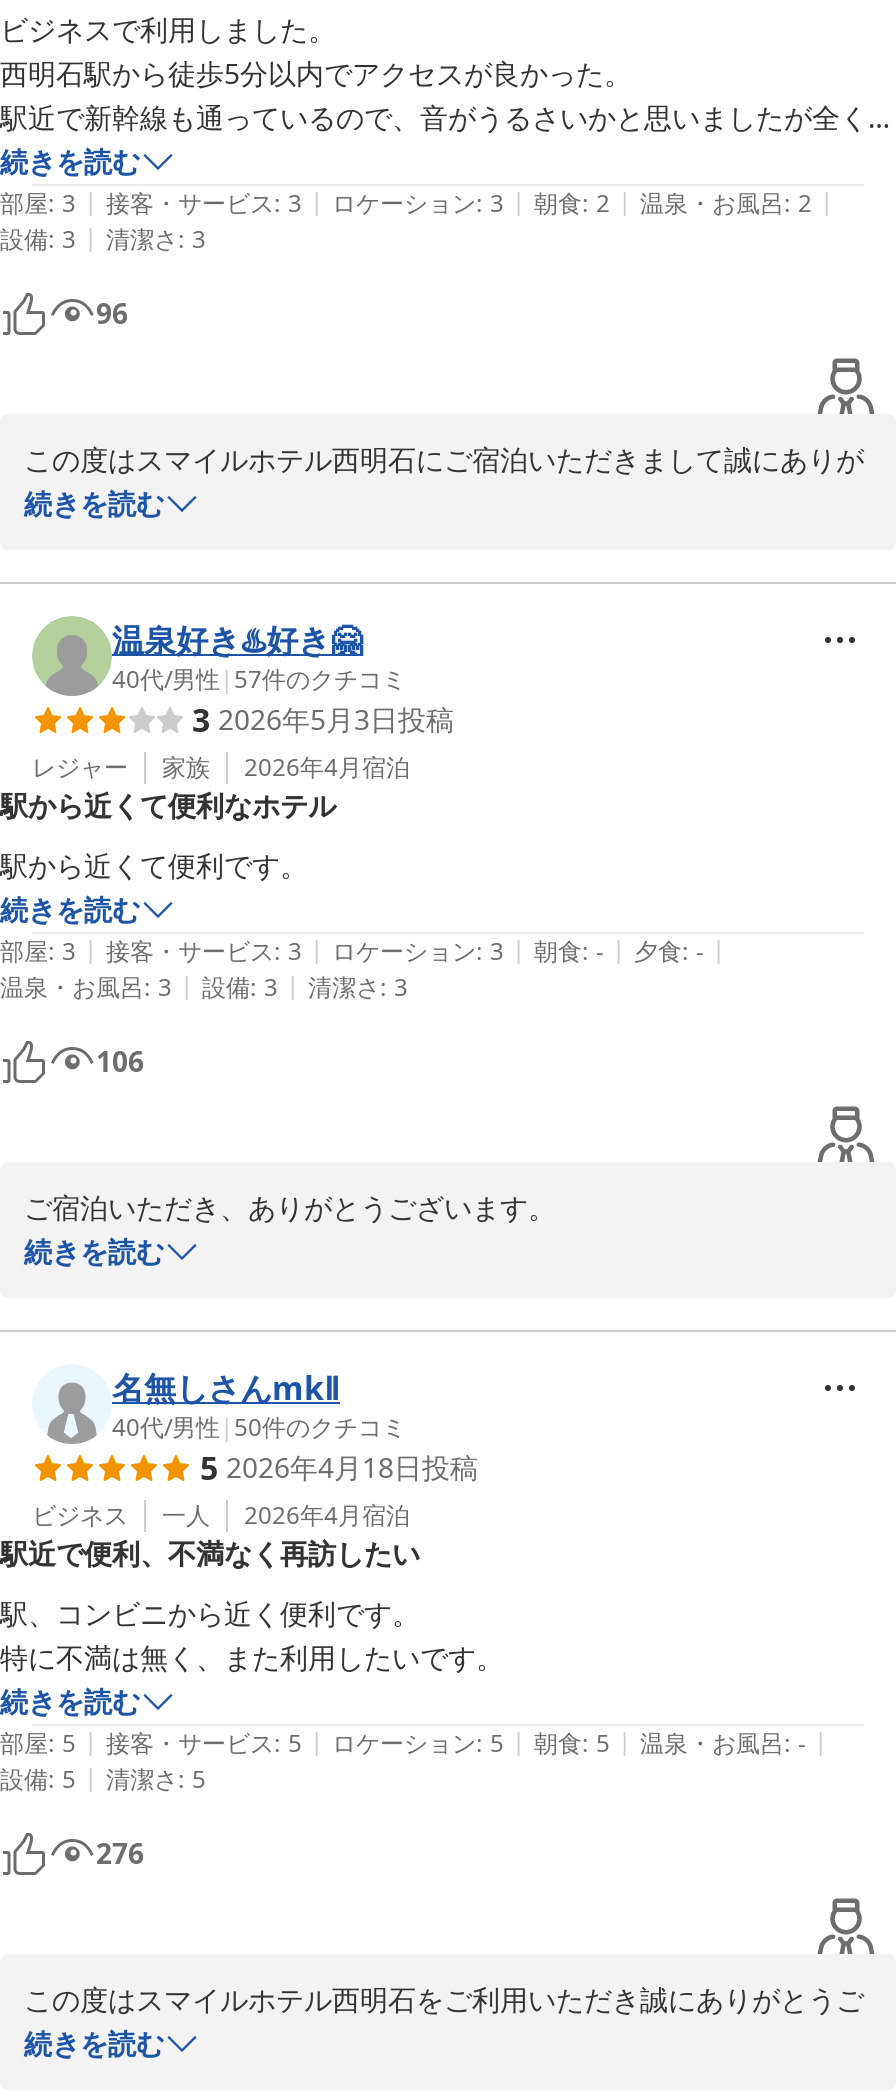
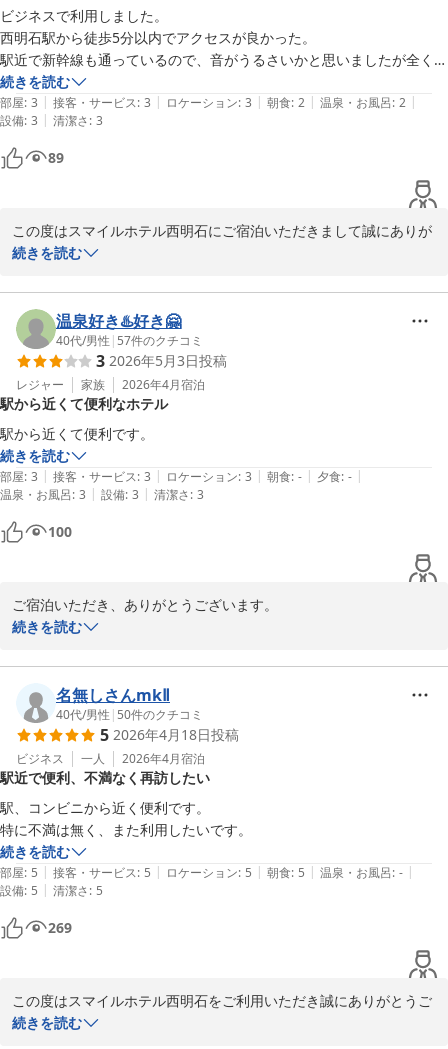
[96,294,128,332] 96 -> [48,148,64,167] 89
[96,1042,144,1080] 106 -> [48,522,72,541] 100
[96,1834,144,1872] 276 -> [48,918,72,937] 269

